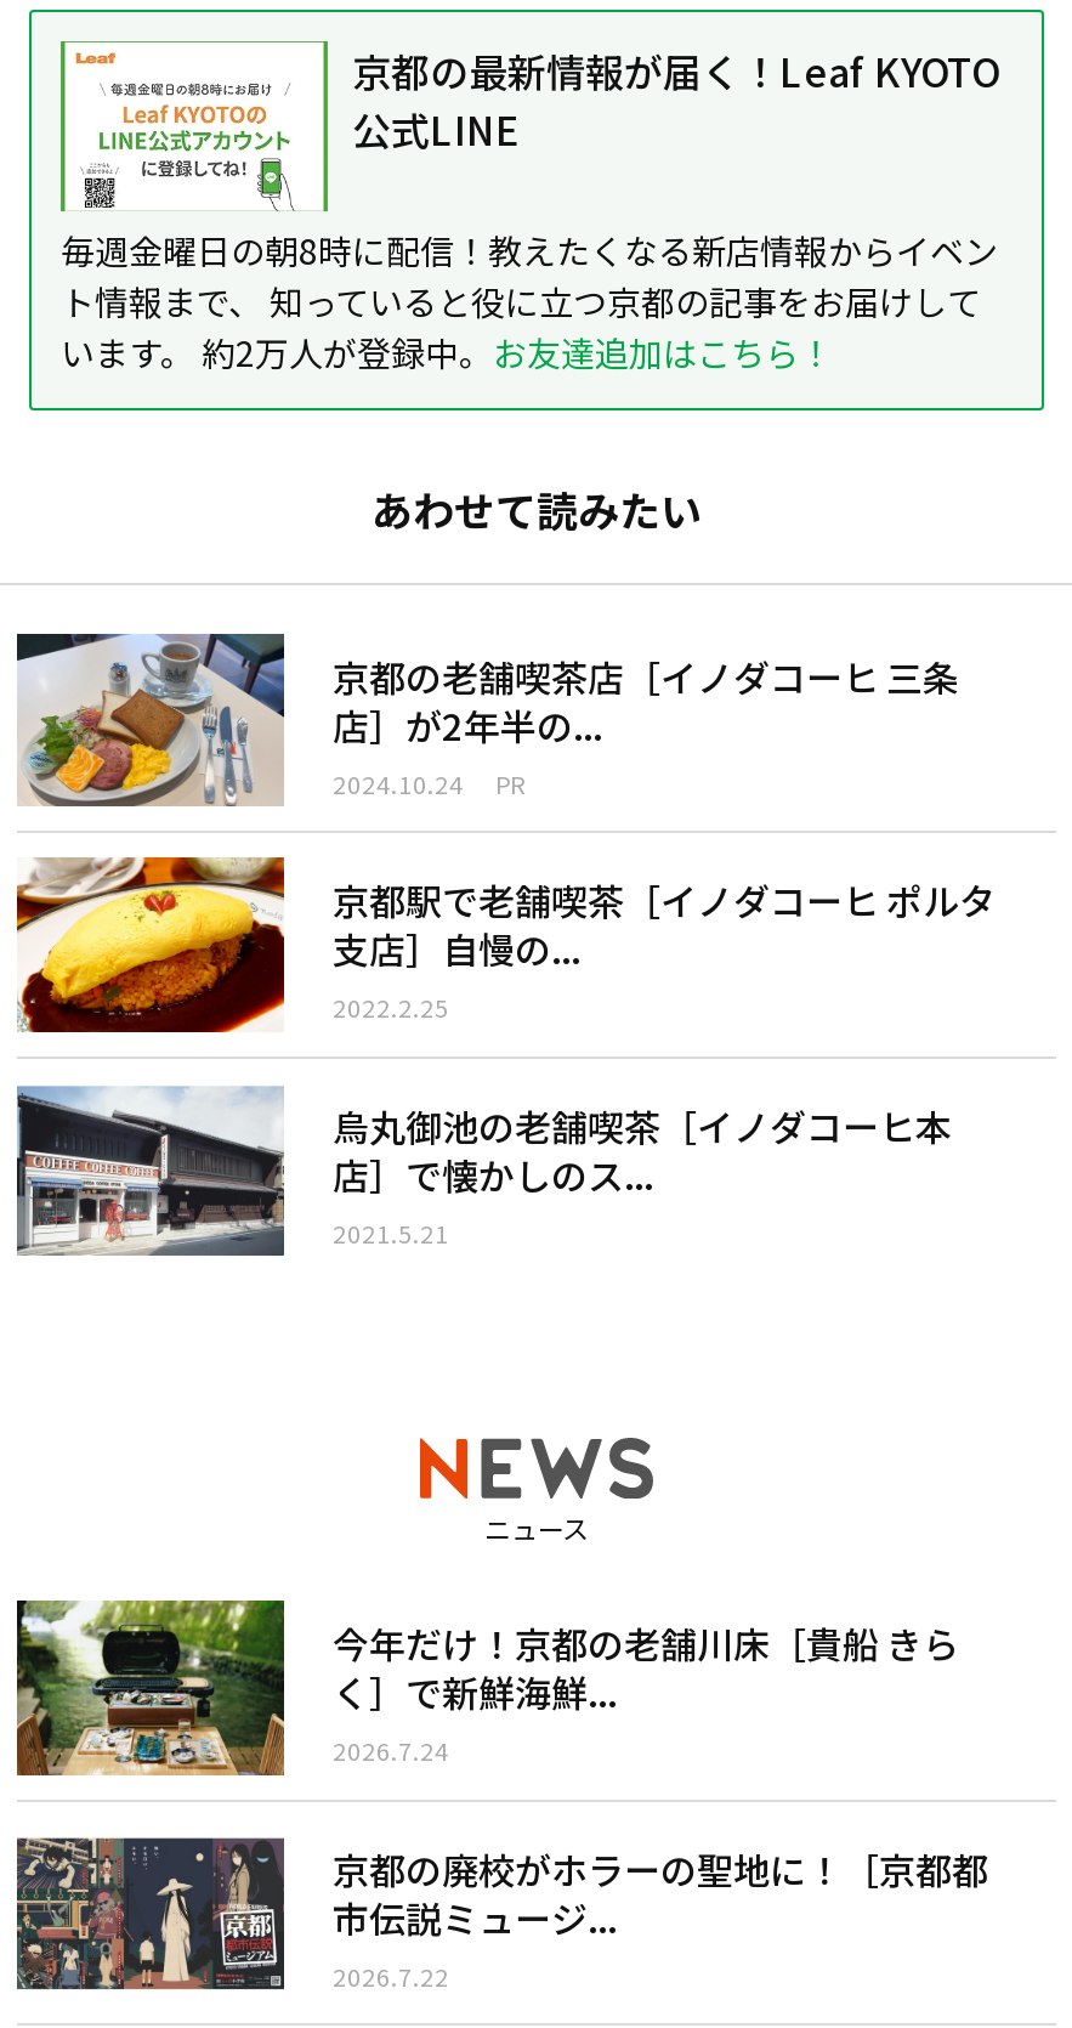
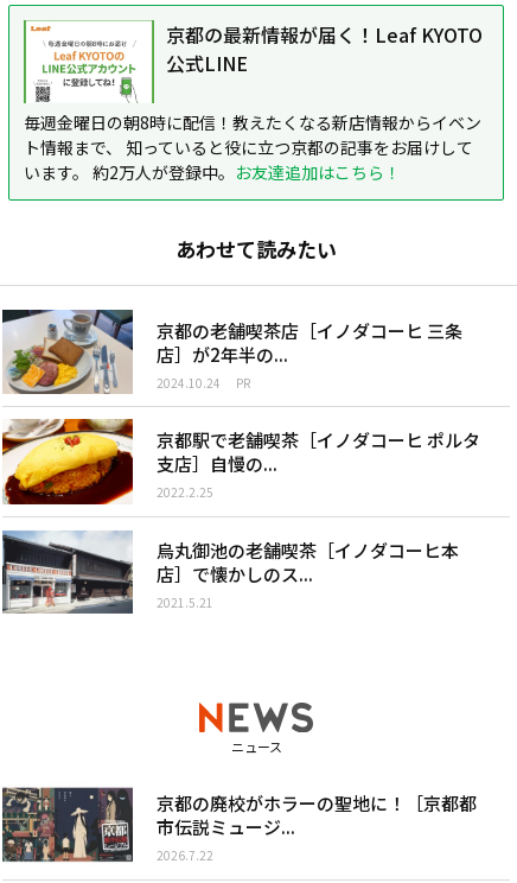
[15,1598,959,1780] [image] | 今年だけ！京都の老舗川床［貴船 きら | く］で新鮮海鮮... | 2026.7.24 -> none

